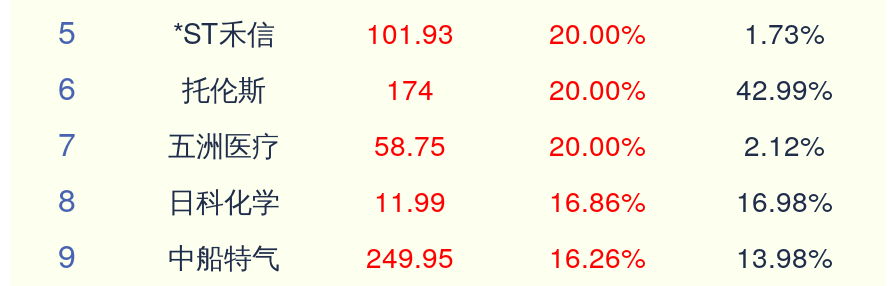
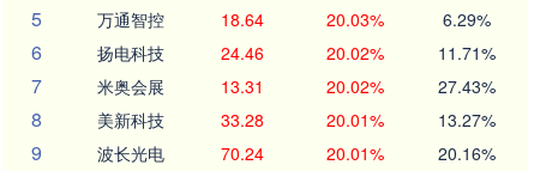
[173,12,824,52] *ST禾信 | 101.93 | 20.00% | 1.73% -> [97,7,491,31] 万通智控 | 18.64 | 20.03% | 6.29%
[182,68,832,108] 托伦斯 | 174 | 20.00% | 42.99% -> [97,40,496,64] 扬电科技 | 24.46 | 20.02% | 11.71%
[168,124,824,164] 五洲医疗 | 58.75 | 20.00% | 2.12% -> [97,74,496,98] 米奥会展 | 13.31 | 20.02% | 27.43%
[168,180,832,220] 日科化学 | 11.99 | 16.86% | 16.98% -> [97,107,496,131] 美新科技 | 33.28 | 20.01% | 13.27%
[168,236,832,276] 中船特气 | 249.95 | 16.26% | 13.98% -> [97,141,496,165] 波长光电 | 70.24 | 20.01% | 20.16%

